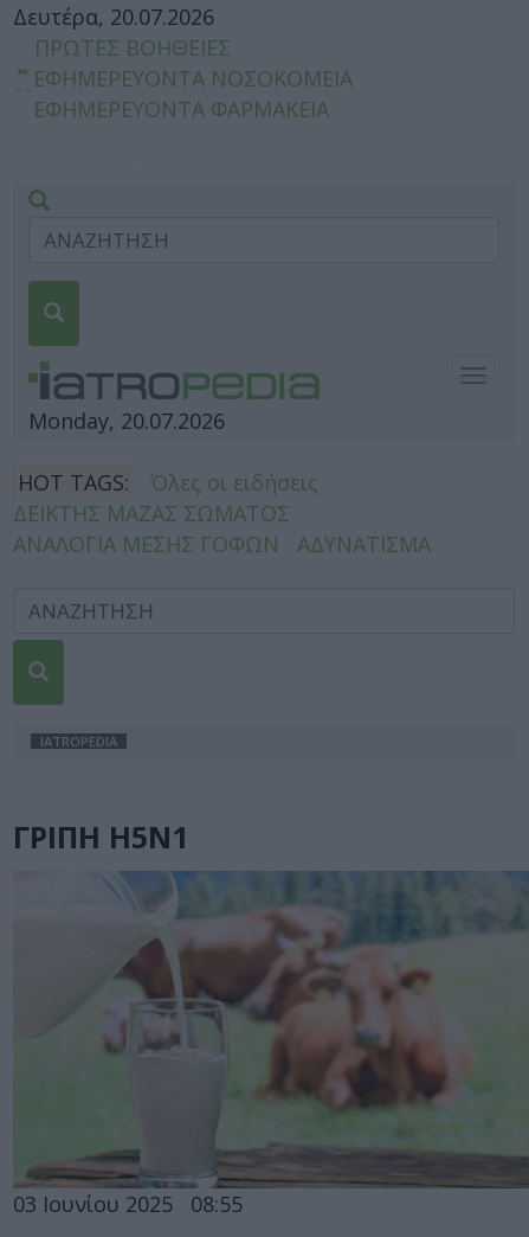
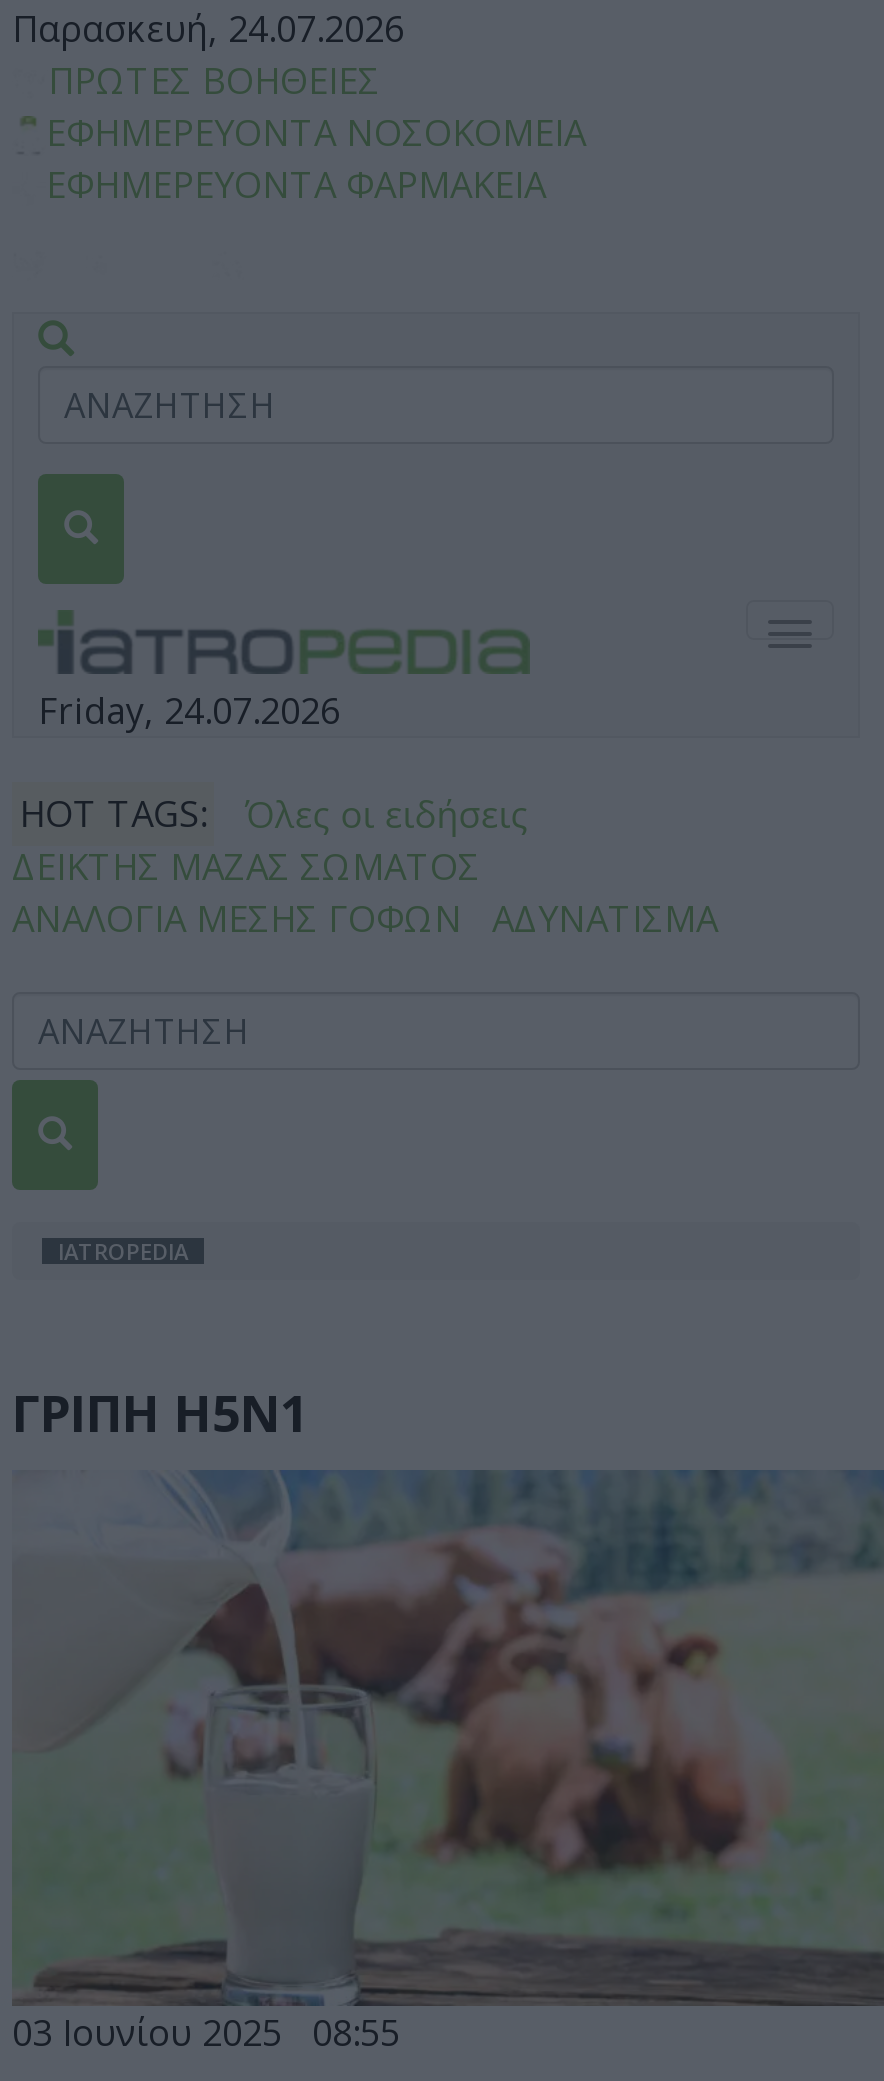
[13,2,214,31] Δευτέρα, 20.07.2026 -> [12,4,404,52] Παρασκευή, 24.07.2026
[28,406,225,435] Monday, 20.07.2026 -> [38,686,340,734] Friday, 24.07.2026

